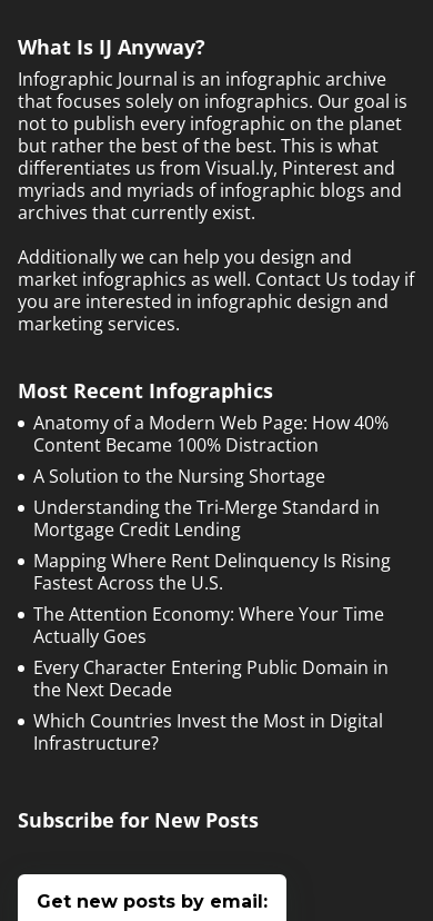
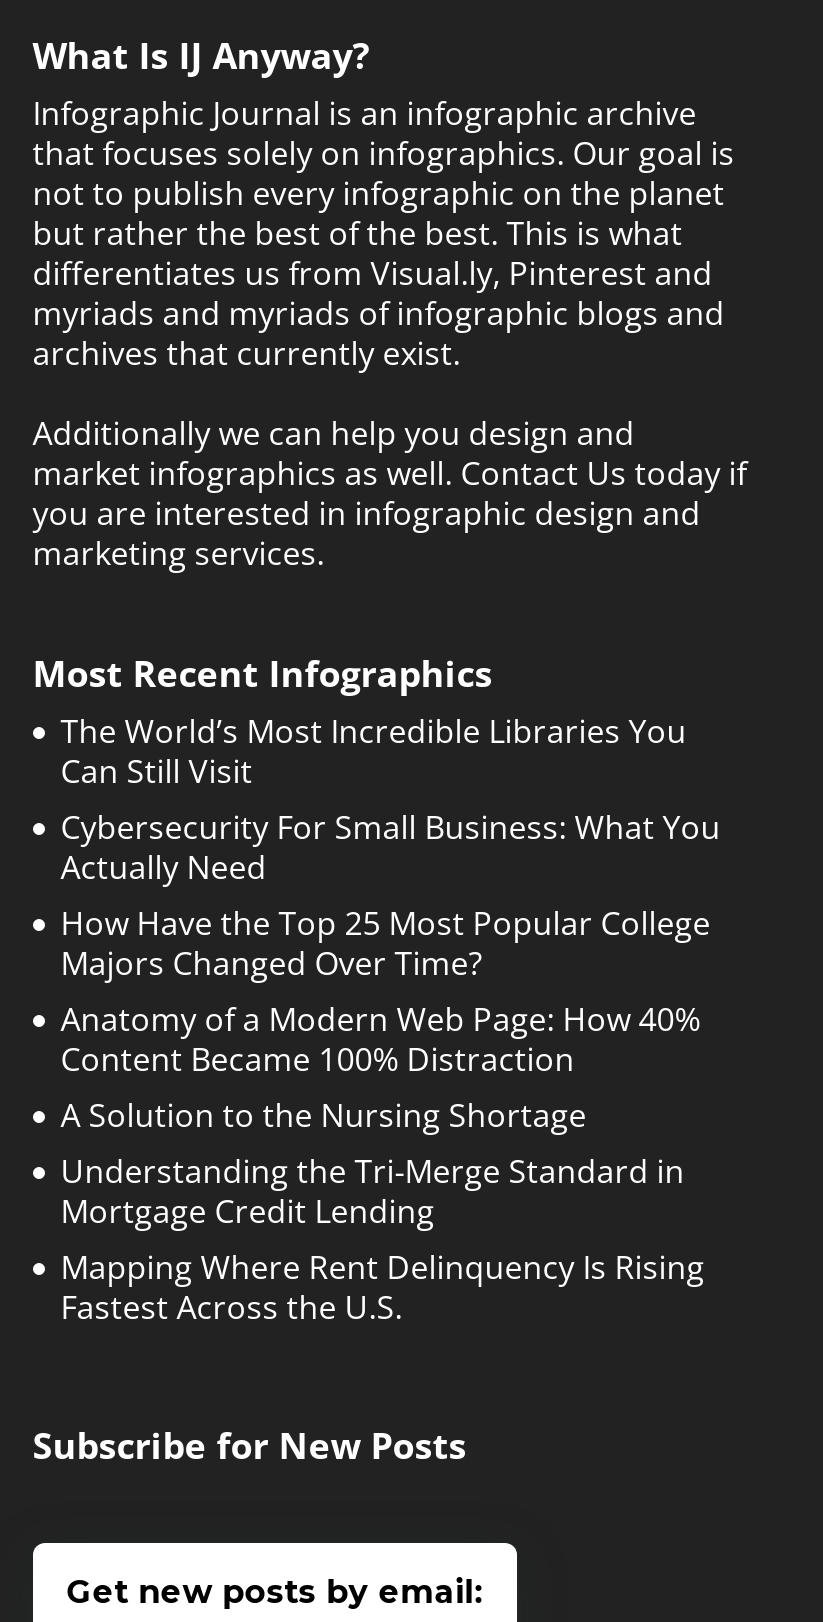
none -> [61,710,721,986] The World’s Most Incredible Libraries You | Can Still Visit | Cybersecurity For Small Business: What You | Actually Need | How Have the Top 25 Most Popular College | Majors Changed Over Time?
moved [33,411,391,596] -> [61,998,705,1330]: Anatomy of a Modern Web Page: How 40% | Content Became 100% Distraction | A Solution to the Nursing Shortage | Understanding the Tri-Merge Standard in | Mortgage Credit Lending | Mapping Where Rent Delinquency Is Rising | Fastest Across the U.S.
[33,602,388,756] The Attention Economy: Where Your Time | Actually Goes | Every Character Entering Public Domain in | the Next Decade | Which Countries Invest the Most in Digital | Infrastructure? -> none

